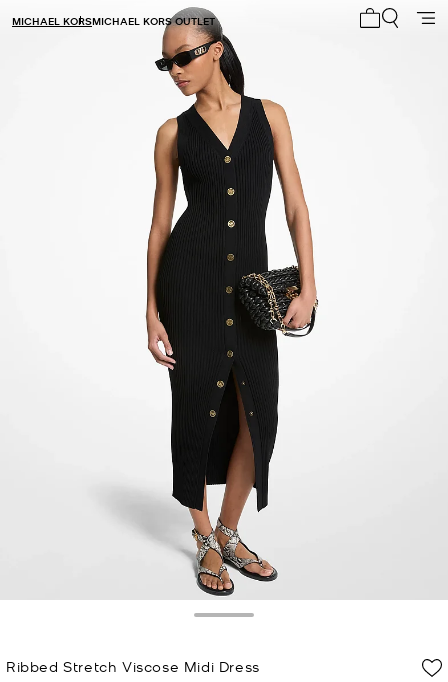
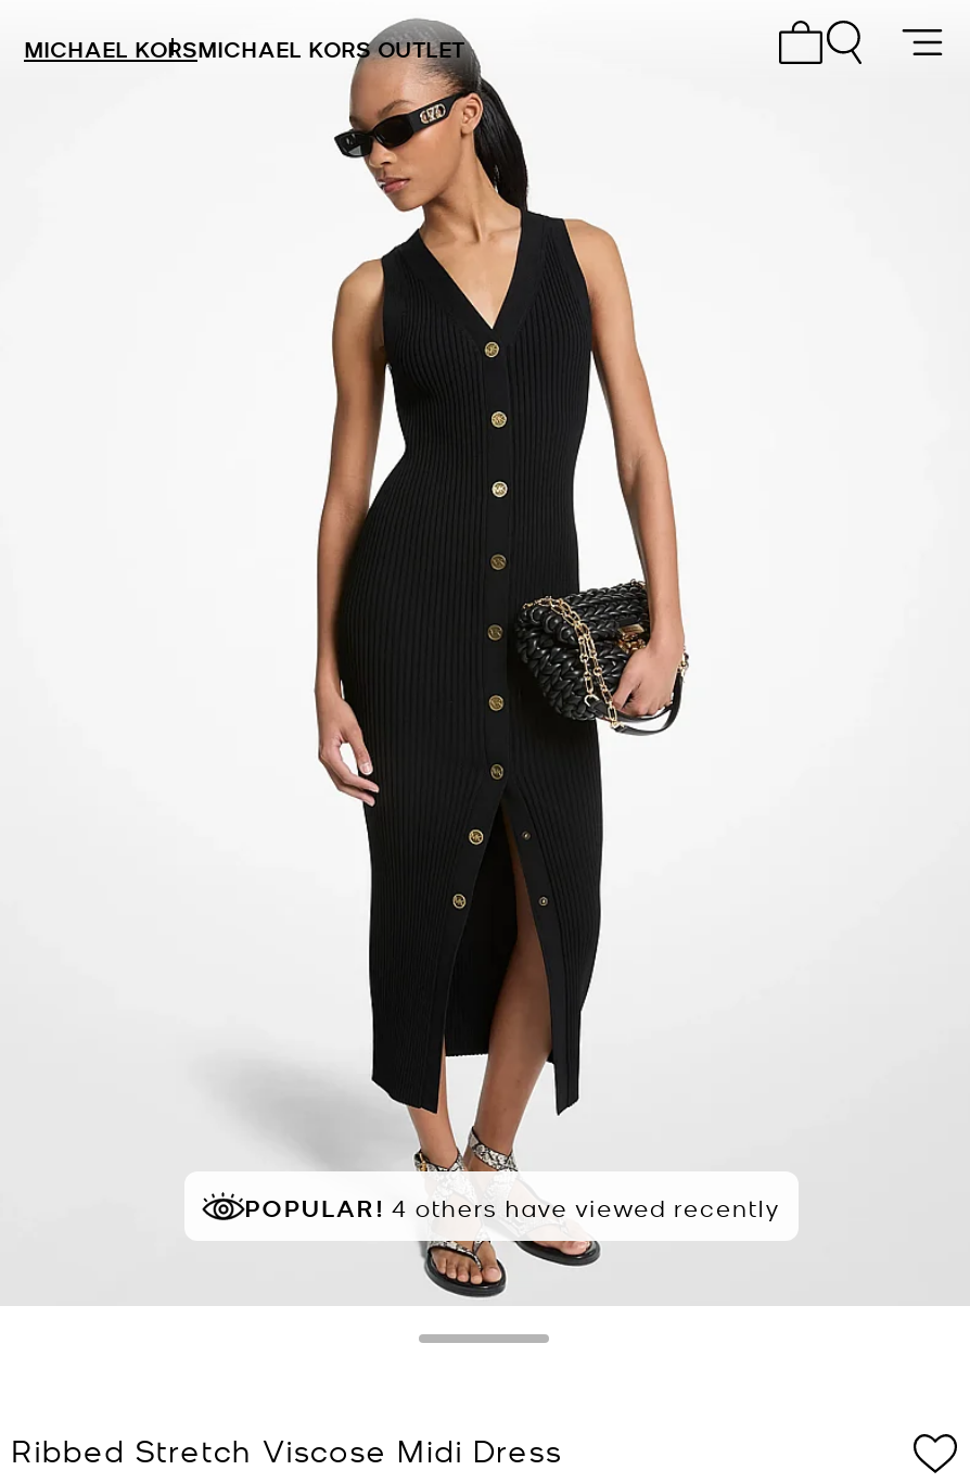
none -> [244,1189,779,1225] POPULAR! 4 others have viewed recently

